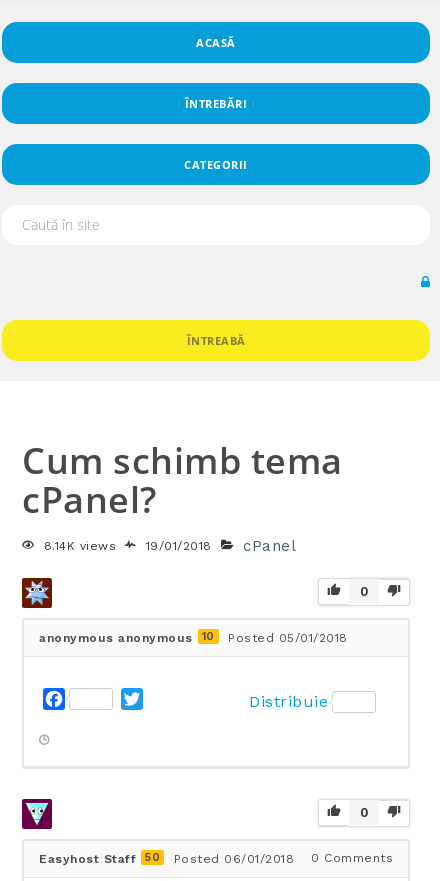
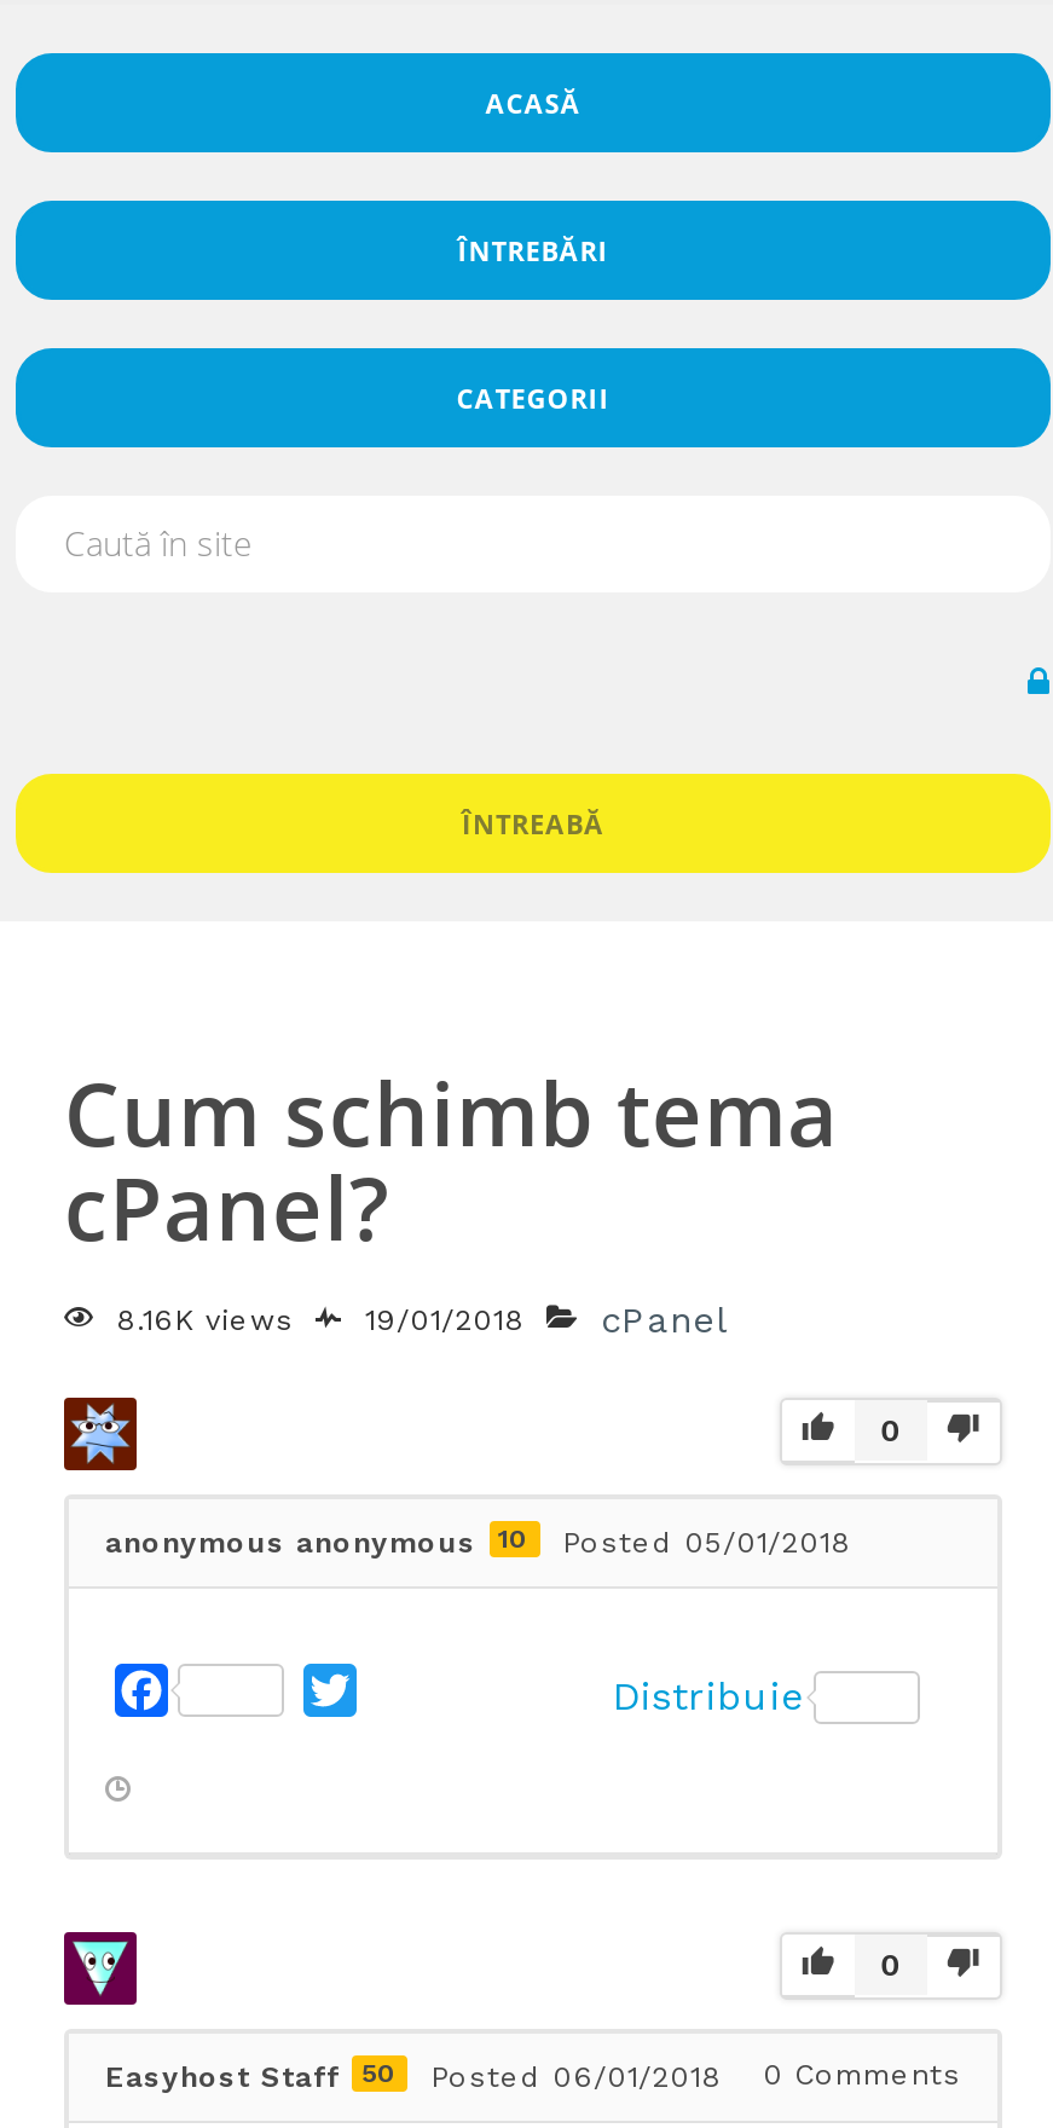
[43,538,116,552] 8.14K views -> [116,1302,294,1336] 8.16K views

